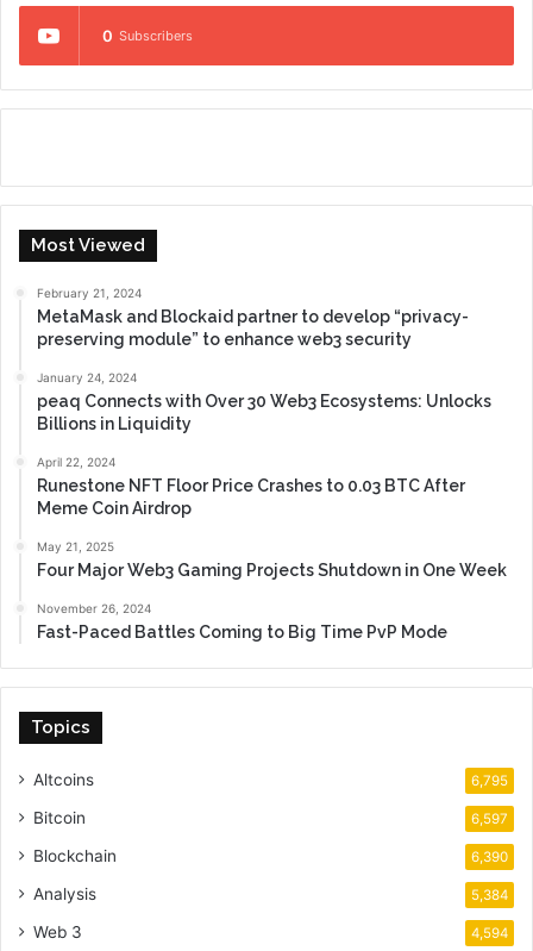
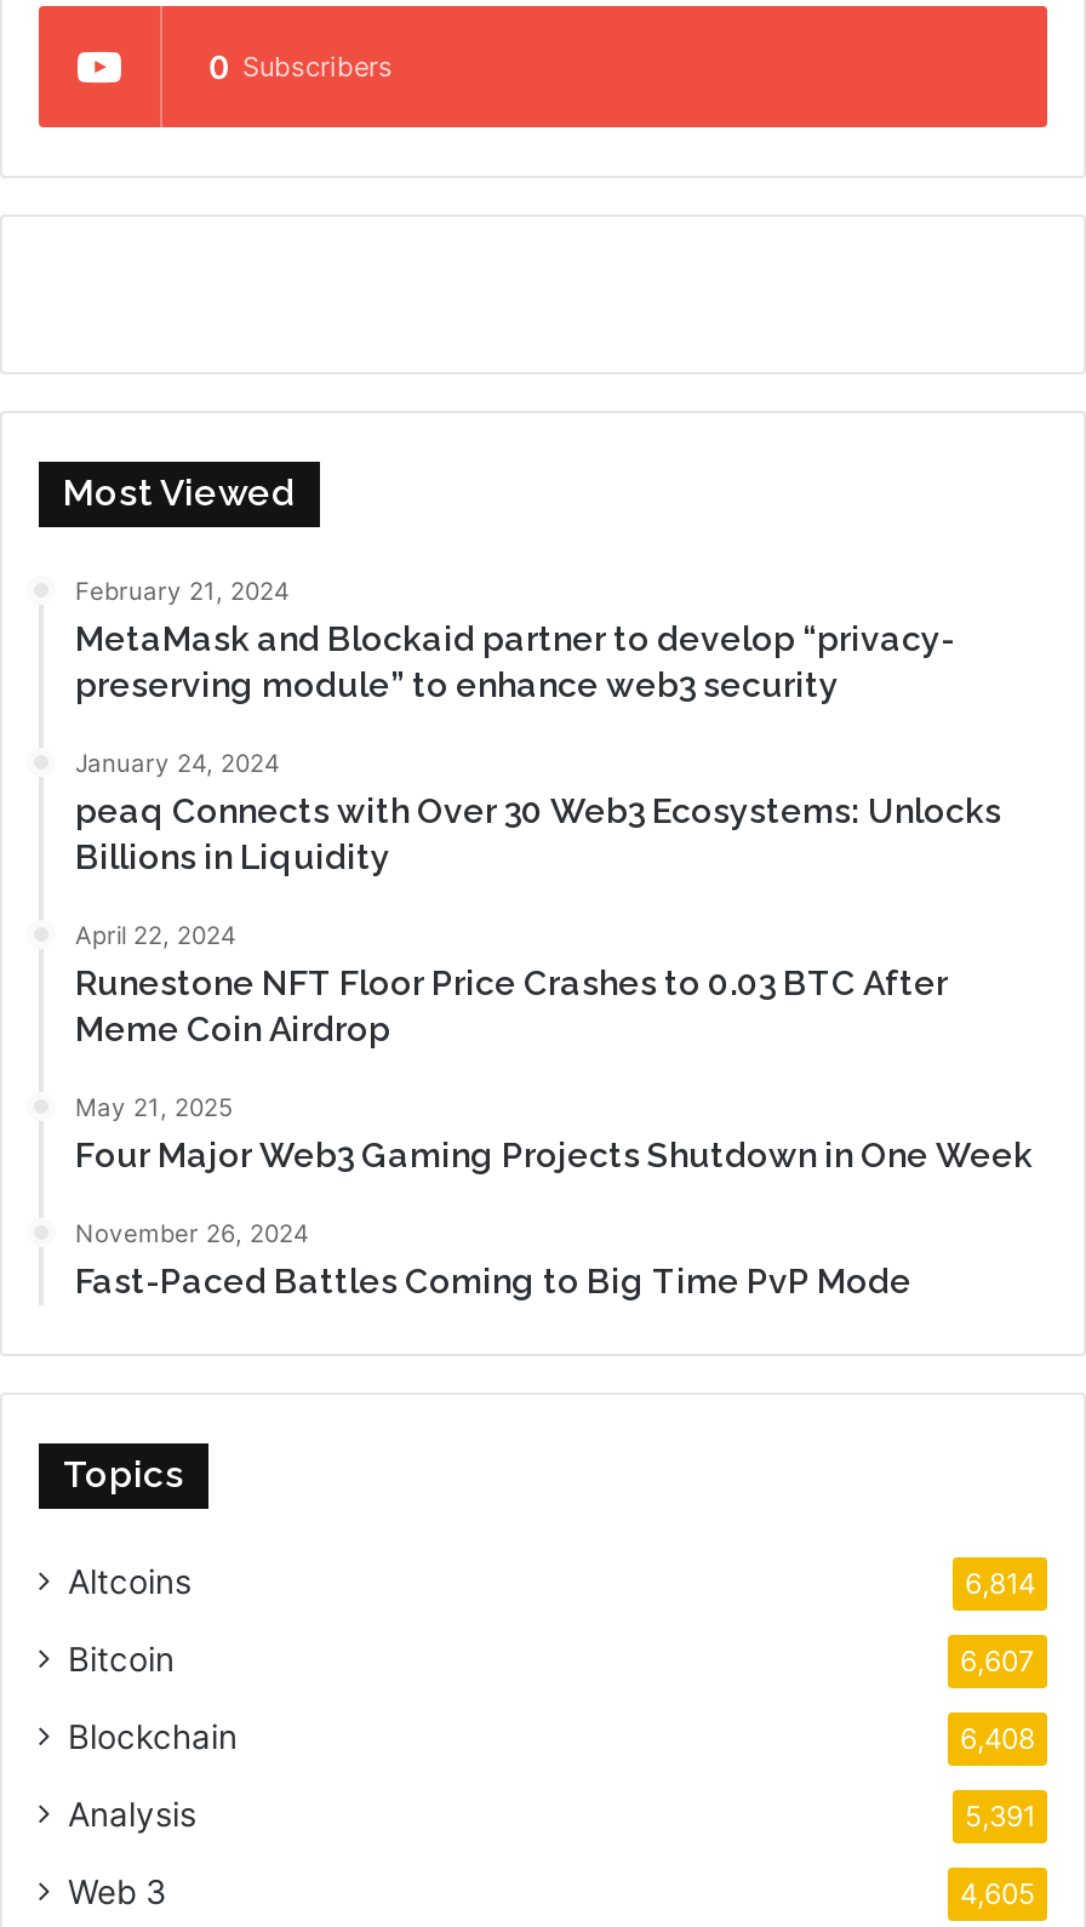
[471,772,508,789] 6,795 -> [965,1567,1035,1601] 6,814
[471,811,508,827] 6,597 -> [960,1645,1035,1679] 6,607
[471,849,508,865] 6,390 -> [960,1722,1035,1756] 6,408
[471,887,508,903] 5,384 -> [965,1800,1035,1834] 5,391
[471,925,508,941] 4,594 -> [960,1877,1035,1911] 4,605

